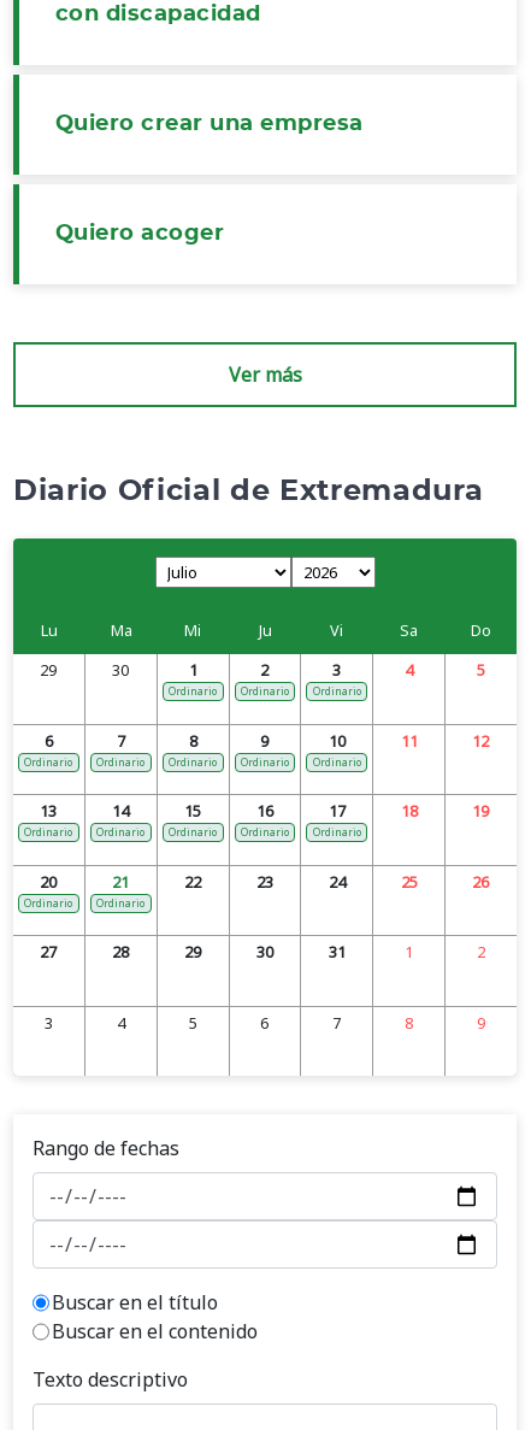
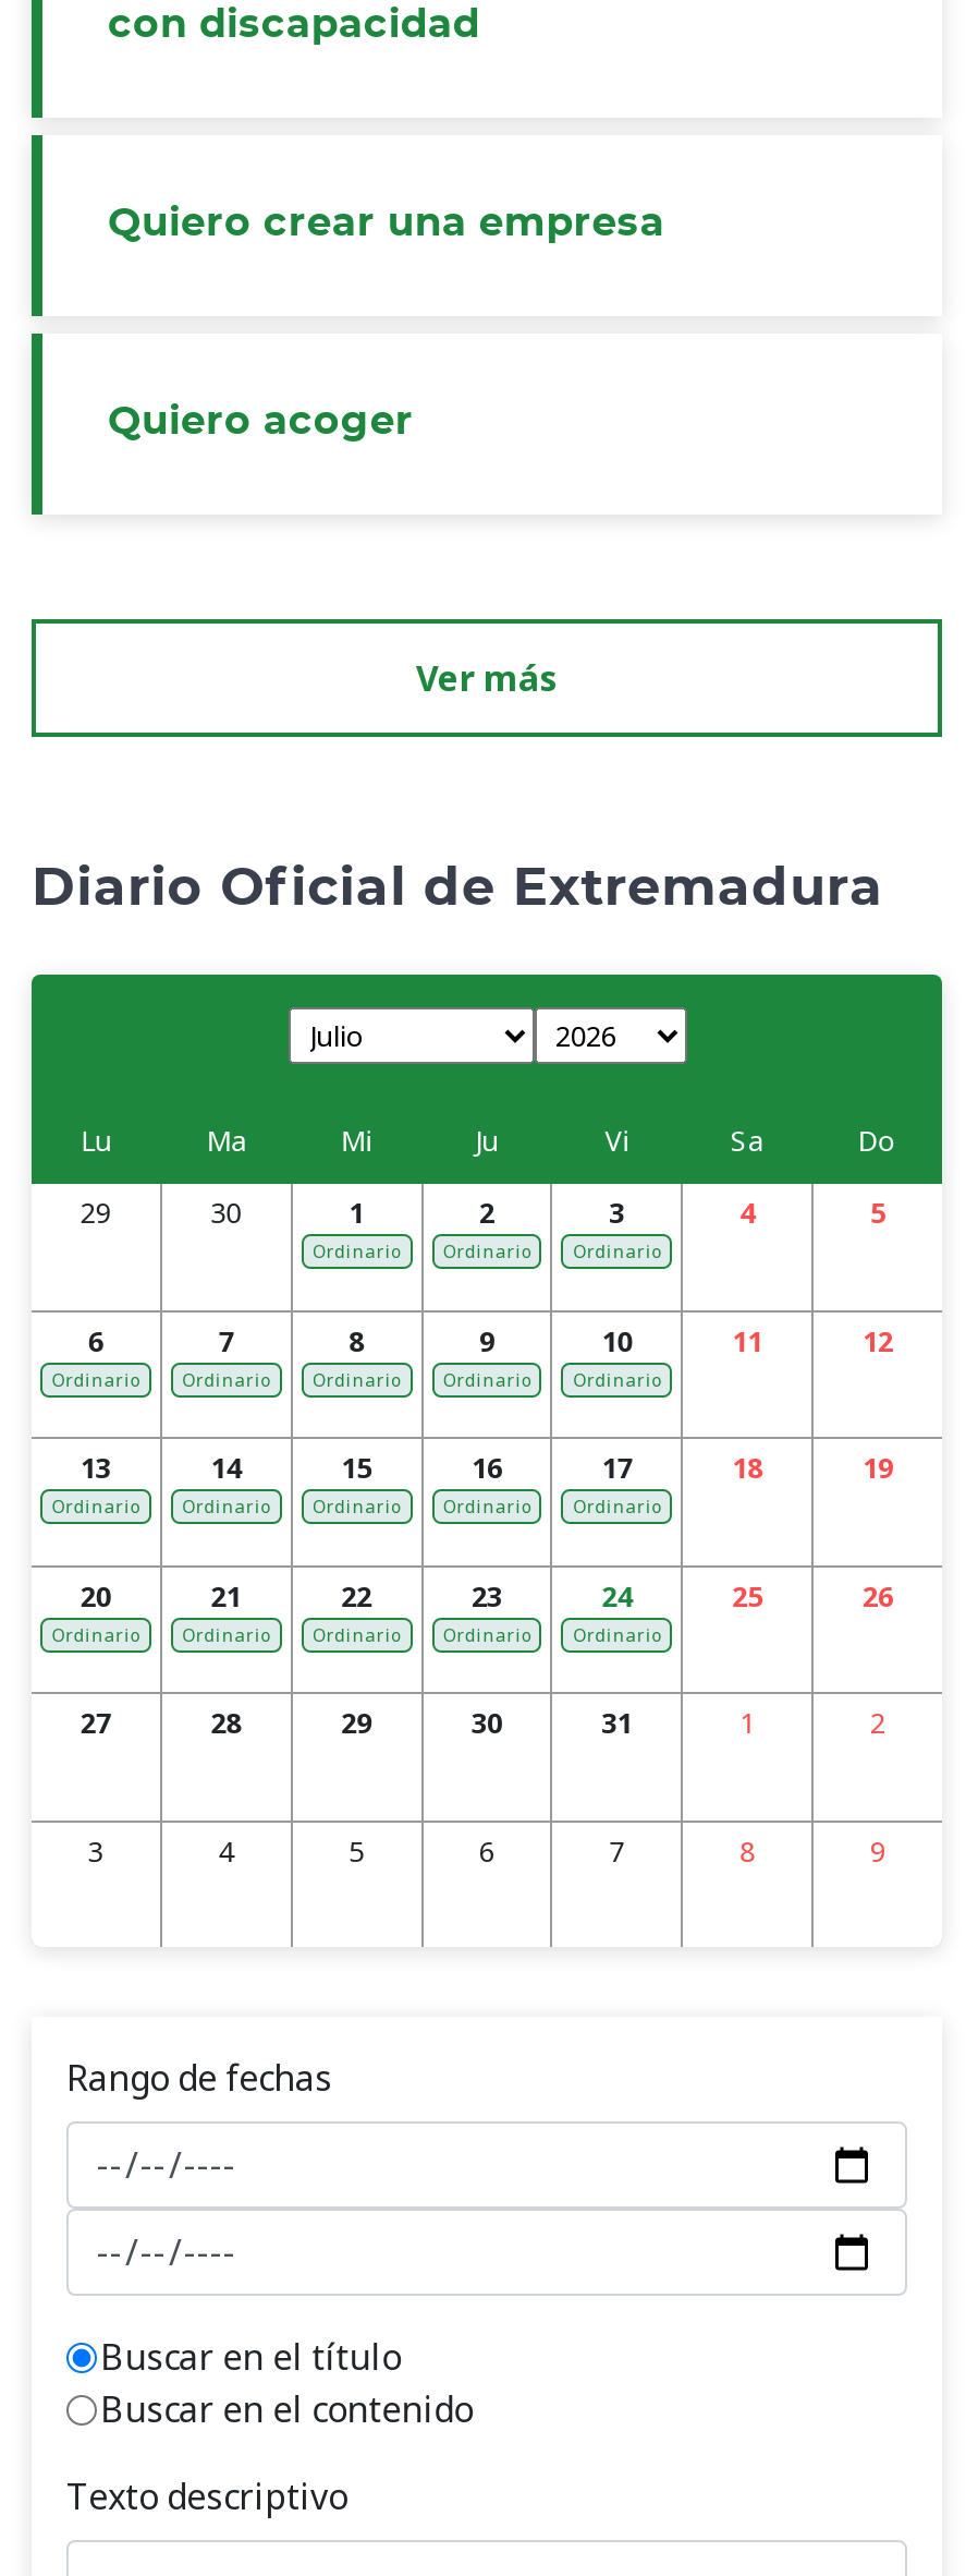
none -> [313,1621,400,1645] Ordinario
none -> [443,1621,530,1645] Ordinario
none -> [574,1621,661,1645] Ordinario

